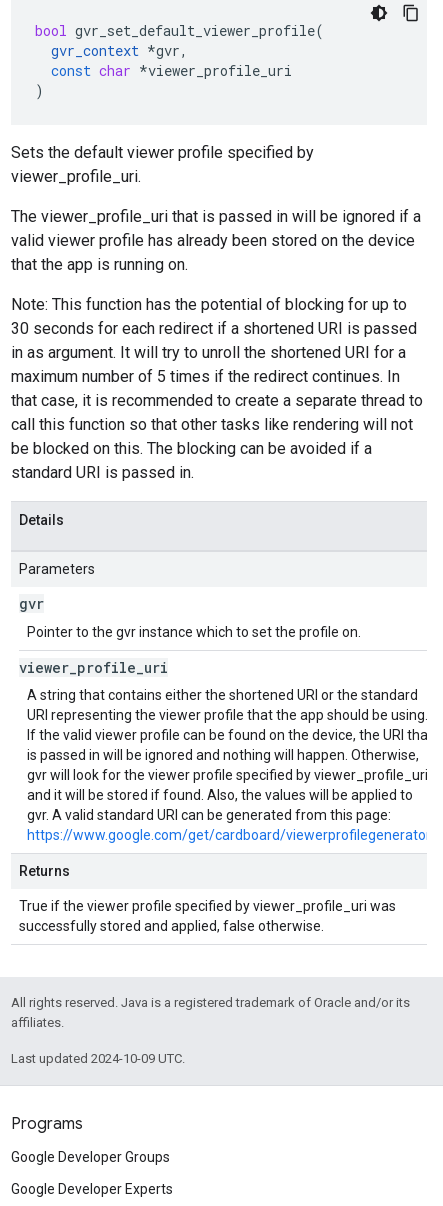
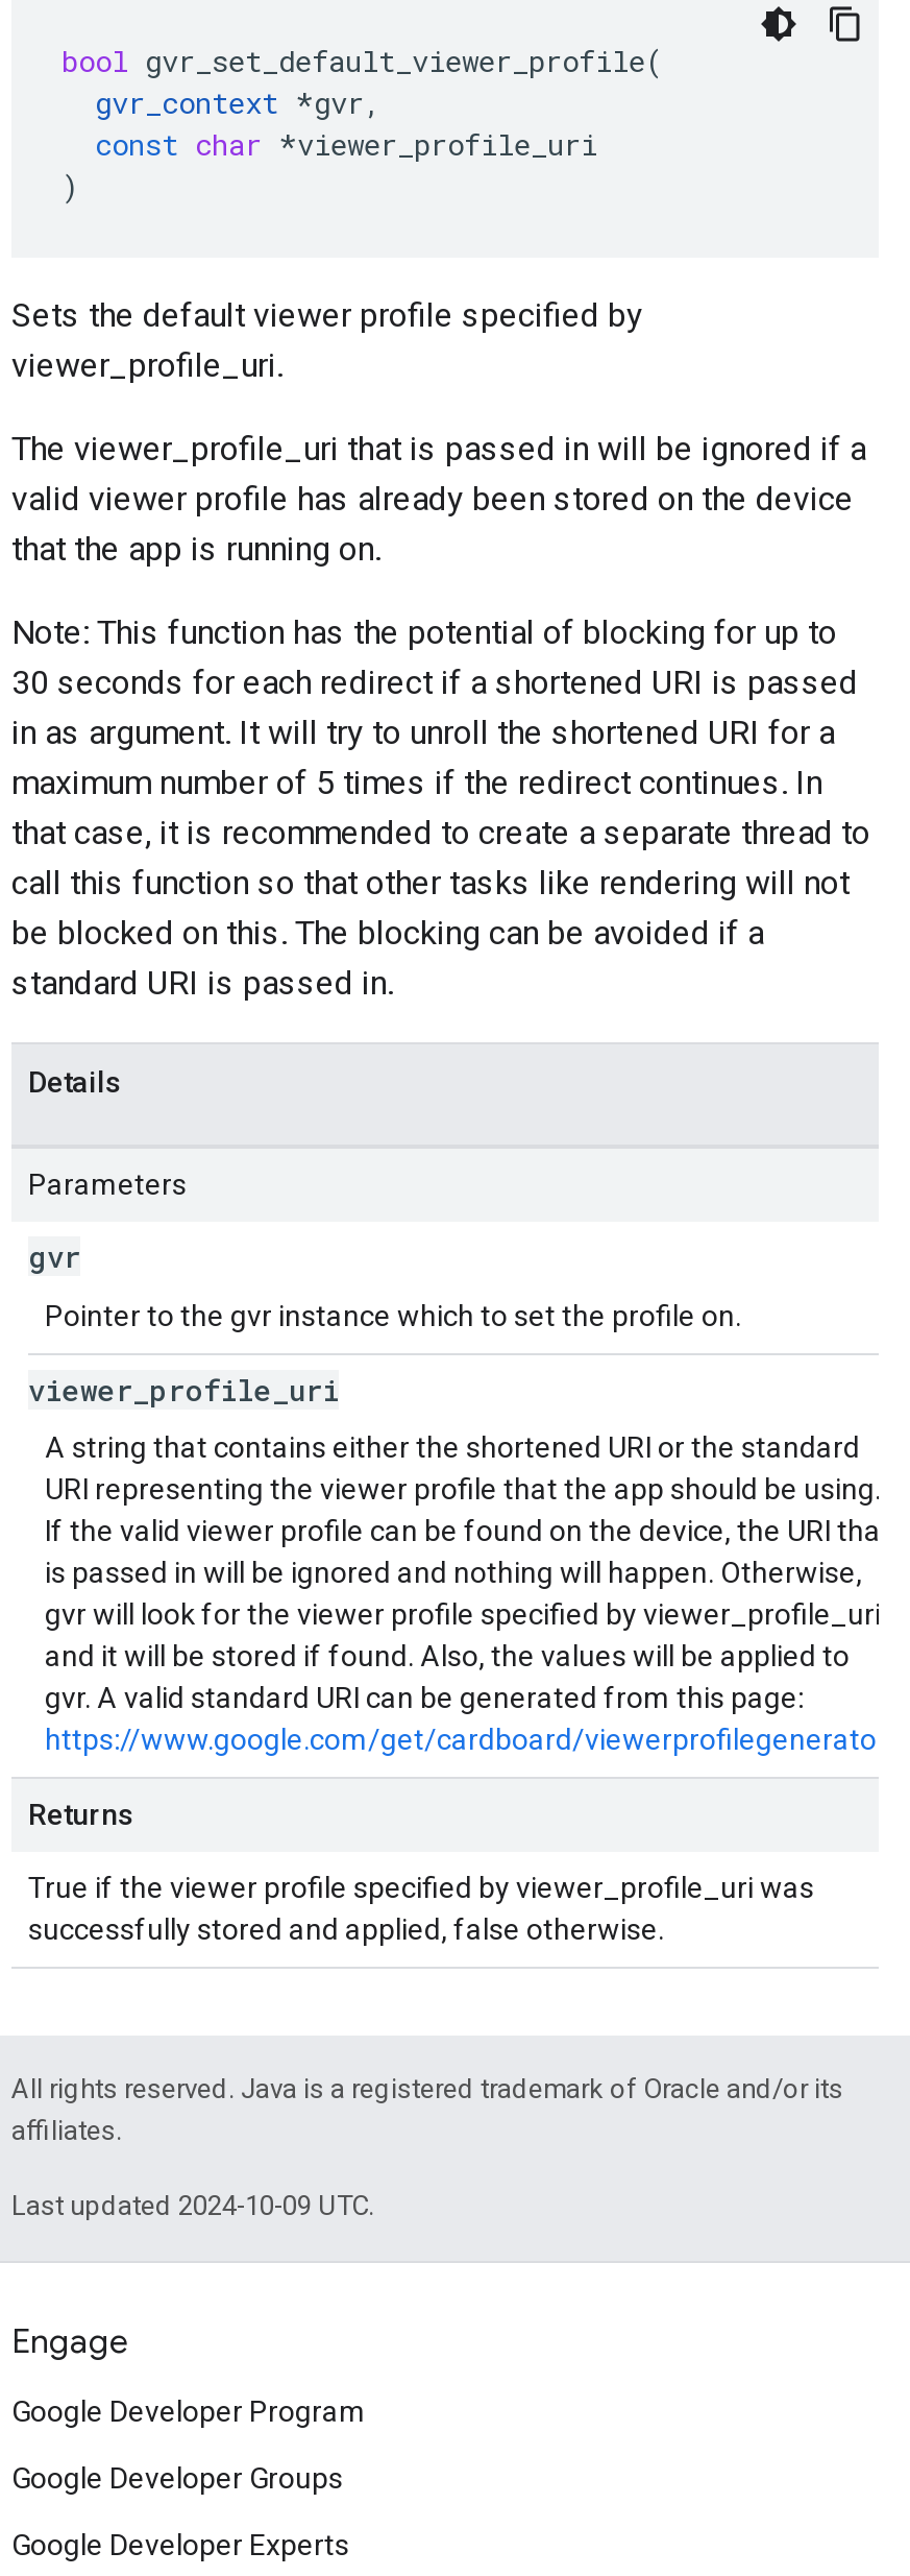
[11,1114,83,1134] Programs -> [11,2321,366,2428] Engage | Google Developer Program

